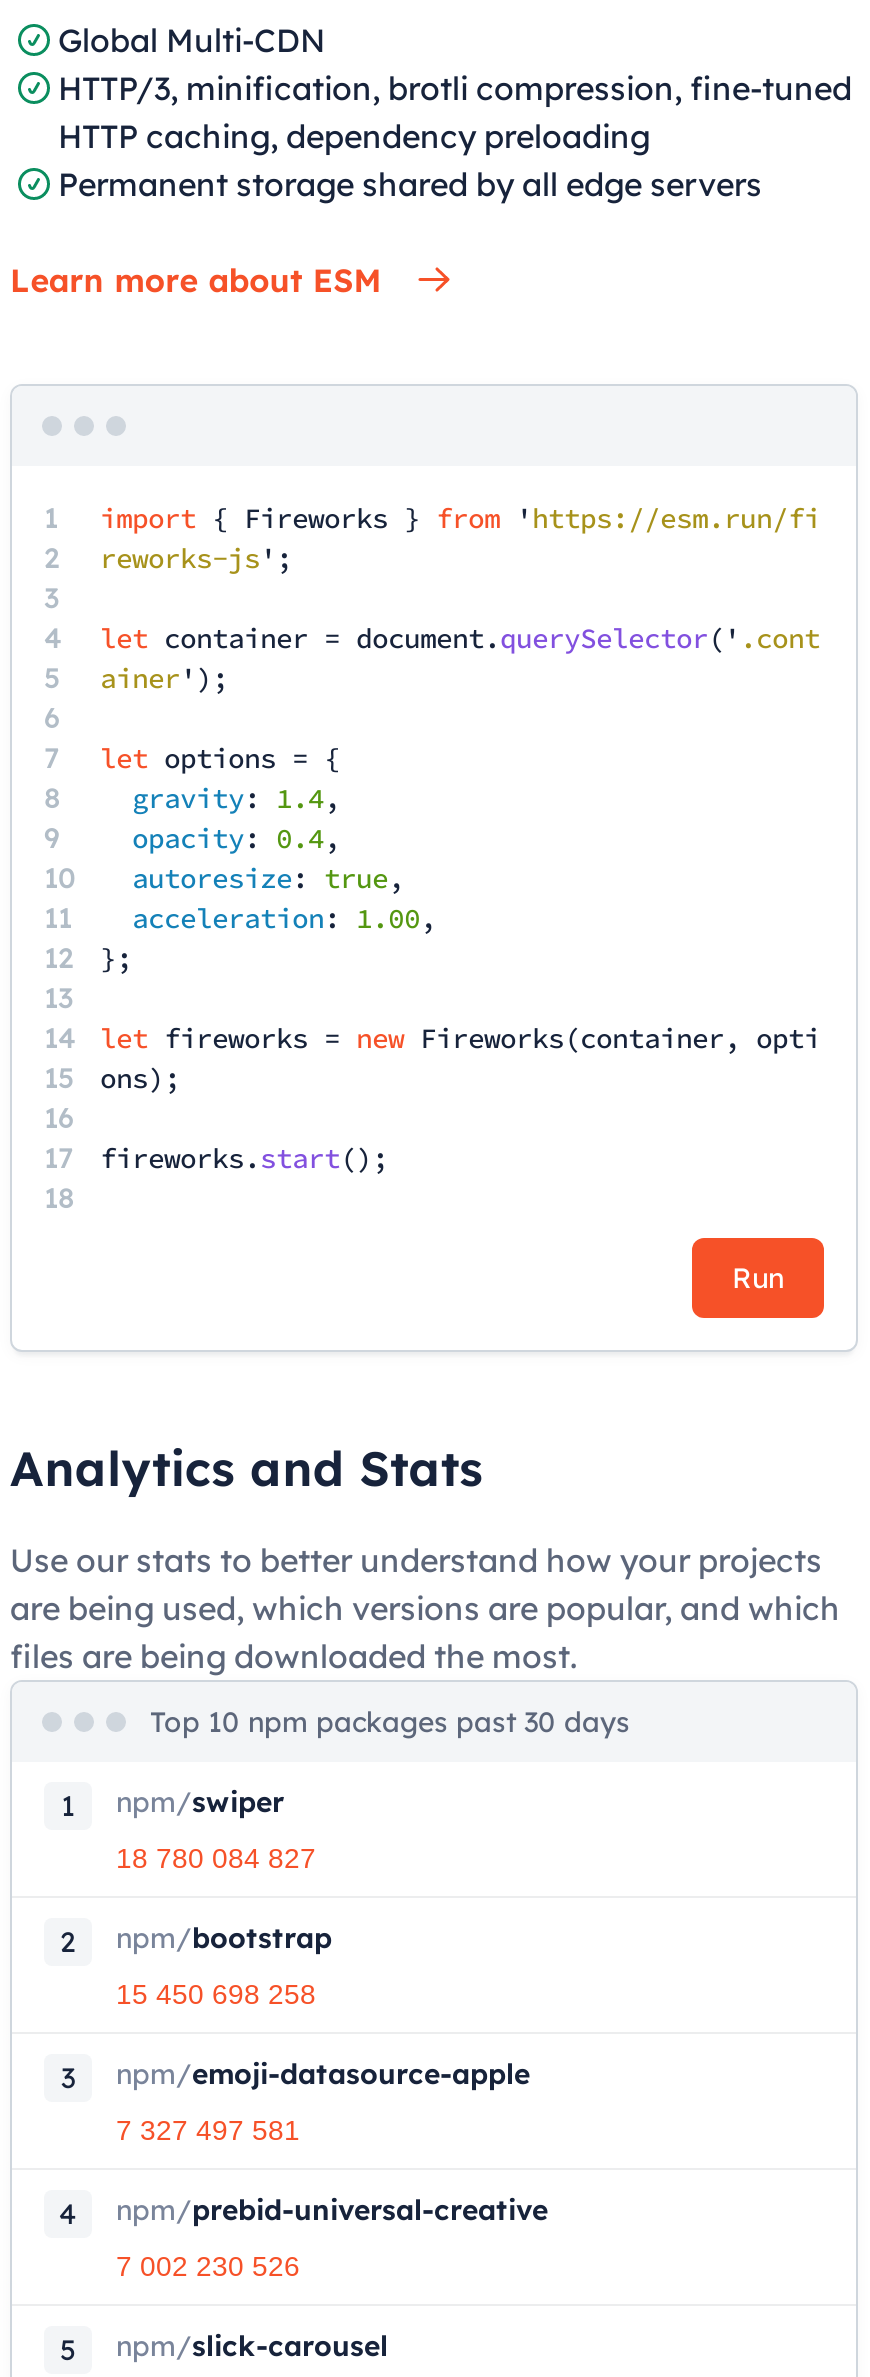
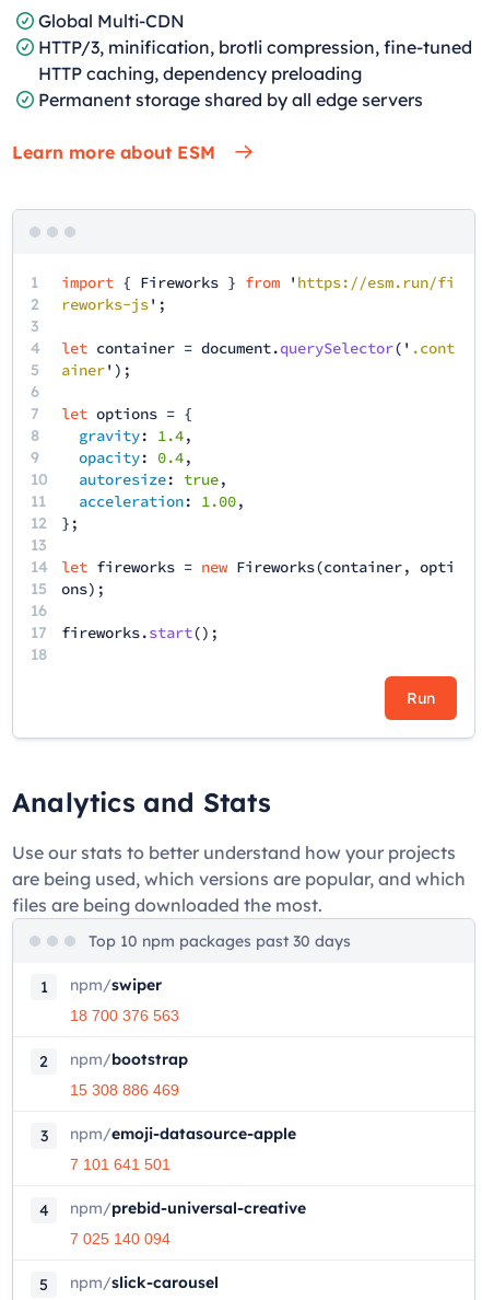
[116,1842,316,1874] 18 780 084 827 -> [70,1007,179,1024] 18 700 376 563
[116,1978,316,2010] 15 450 698 258 -> [70,1081,179,1099] 15 308 886 469
[116,2114,300,2146] 7 327 497 581 -> [70,1156,171,1173] 7 101 641 501
[116,2250,300,2282] 7 002 230 526 -> [70,1230,171,1247] 7 025 140 094

